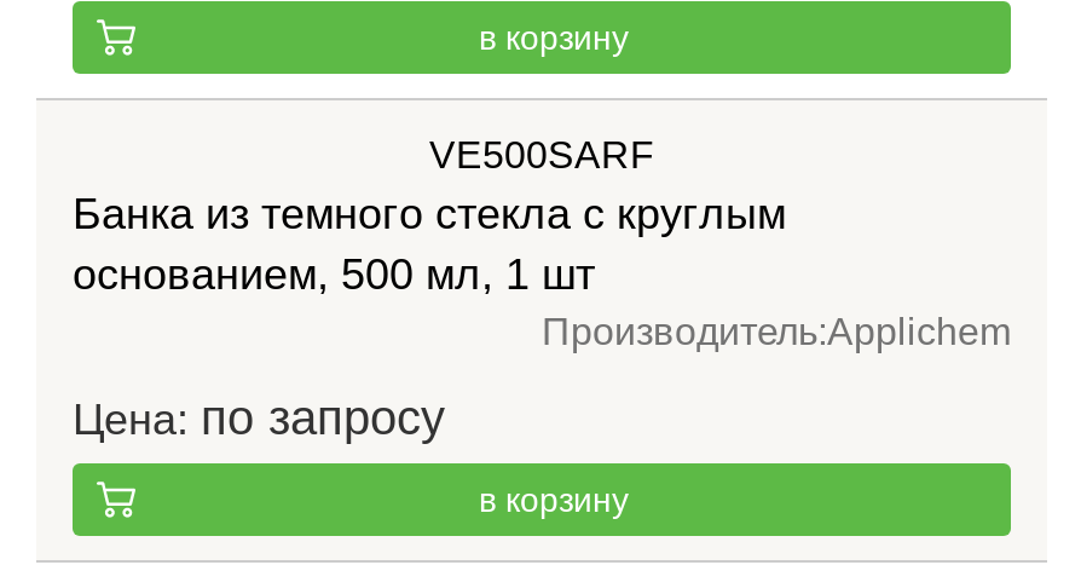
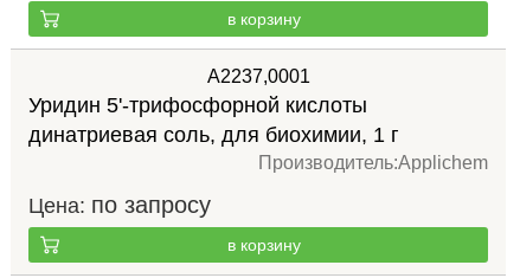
[73,134,786,299] VE500SARF | Банка из темного стекла с круглым | основанием, 500 мл, 1 шт -> [28,66,399,147] A2237,0001 | Уридин 5'-трифосфорной кислоты | динатриевая соль, для биохимии, 1 г

